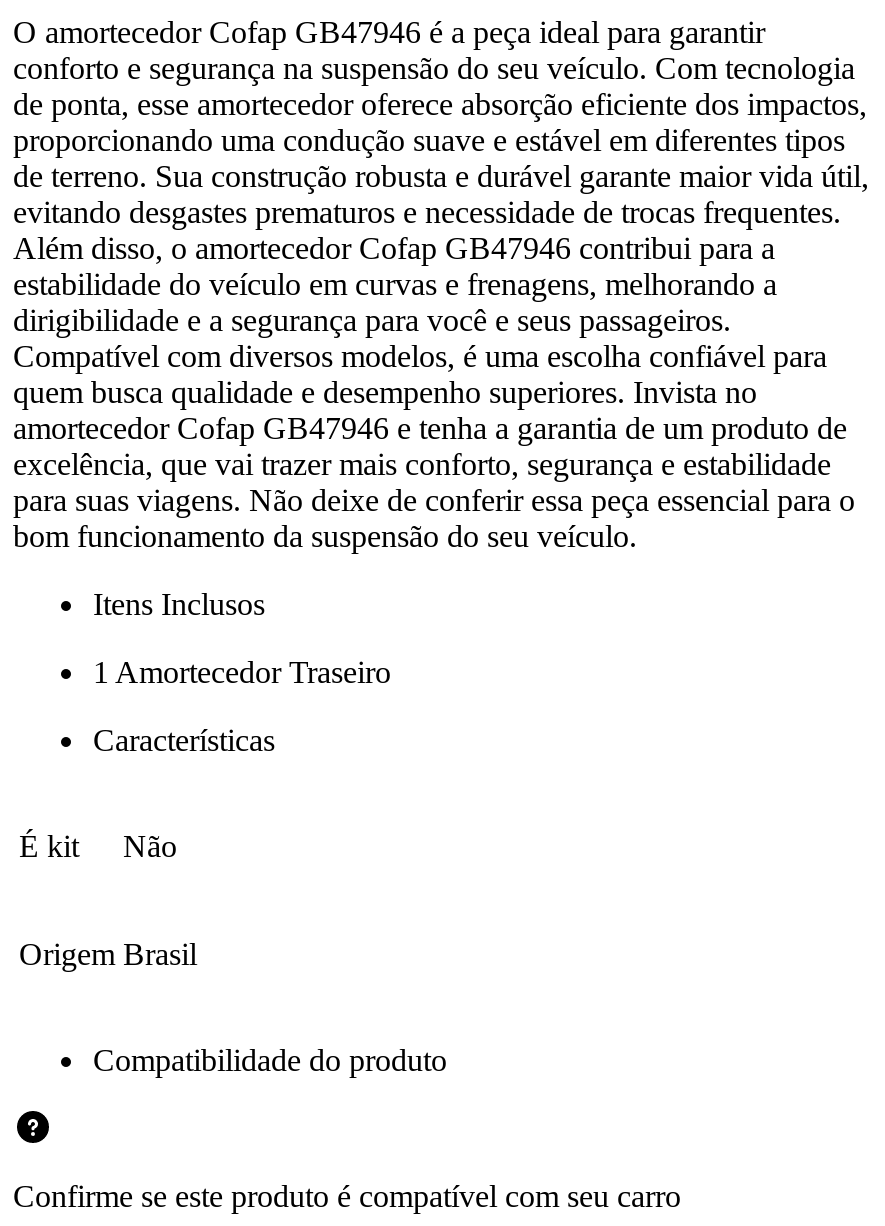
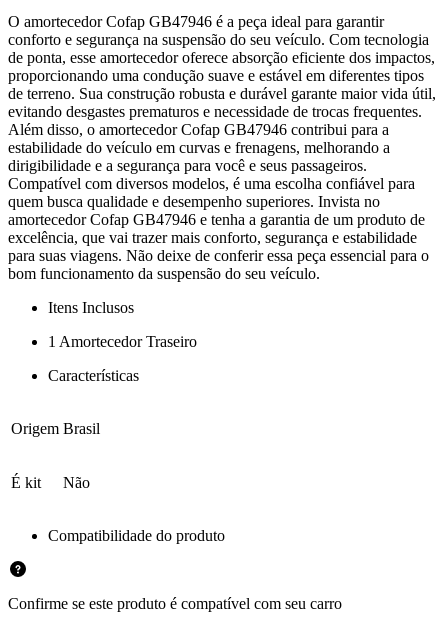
moved [19,830,177,864] -> [11,474,90,491]: É kit | Não
moved [19,938,197,972] -> [11,420,100,437]: Origem Brasil

